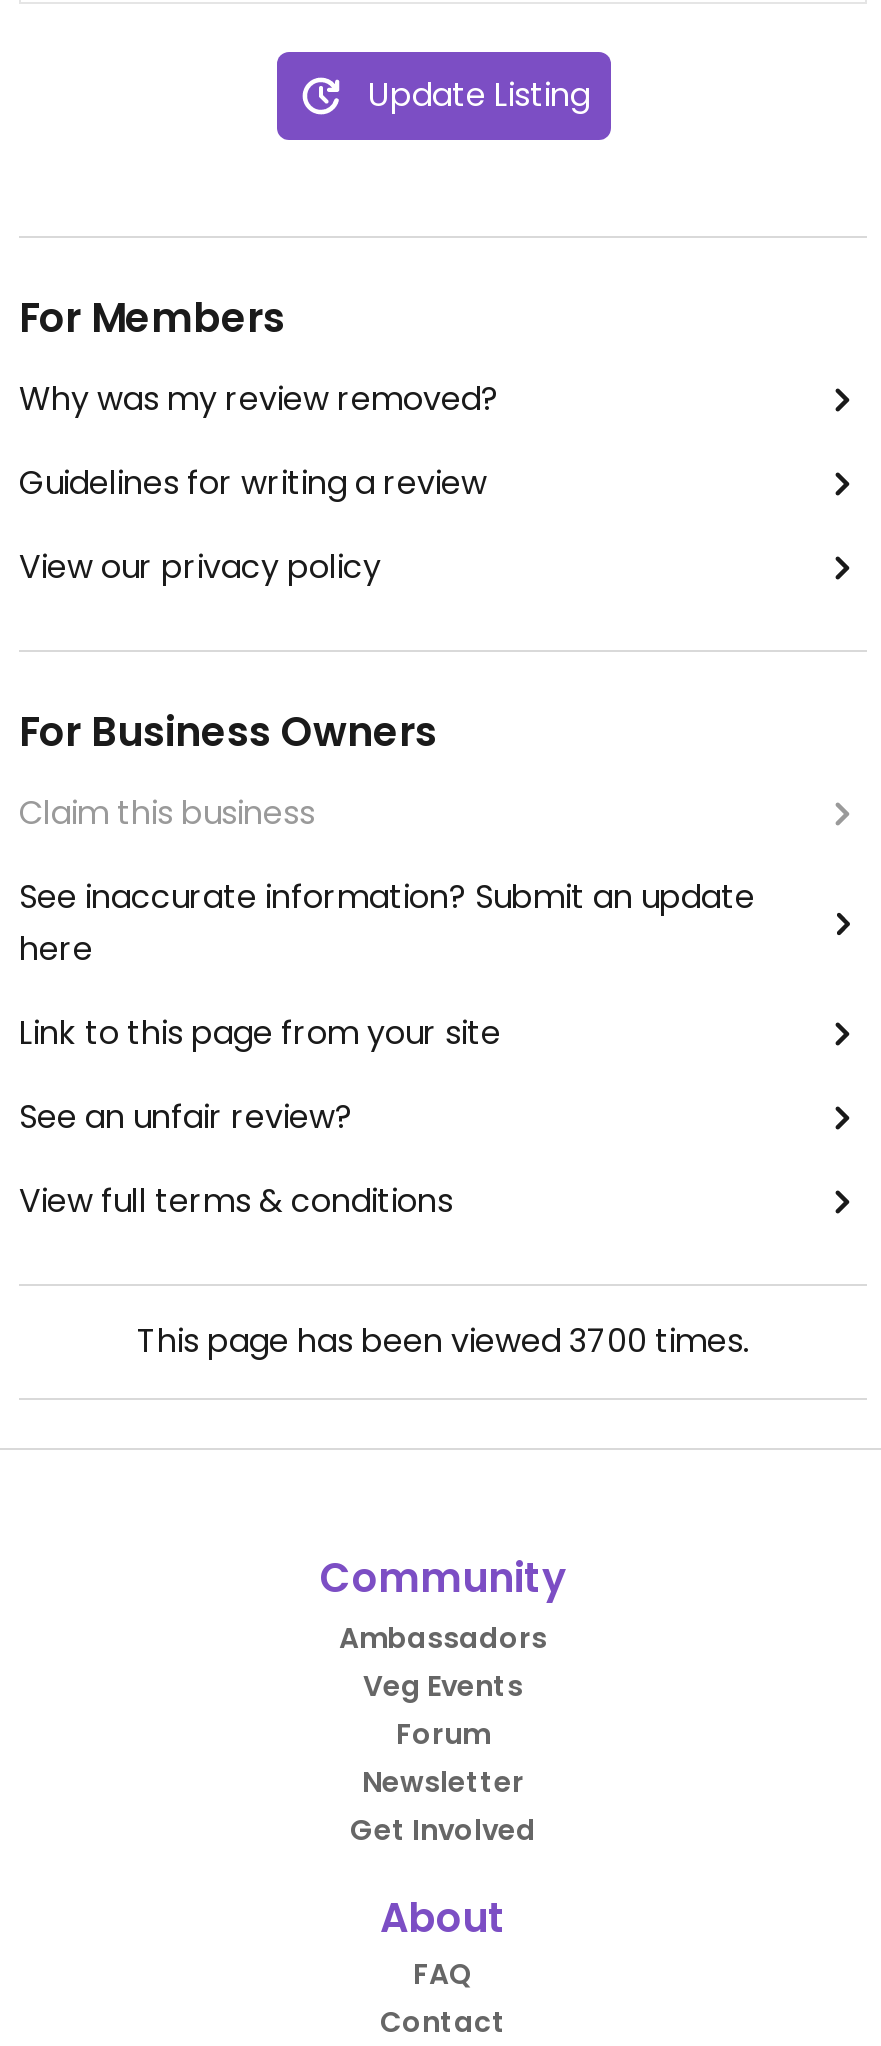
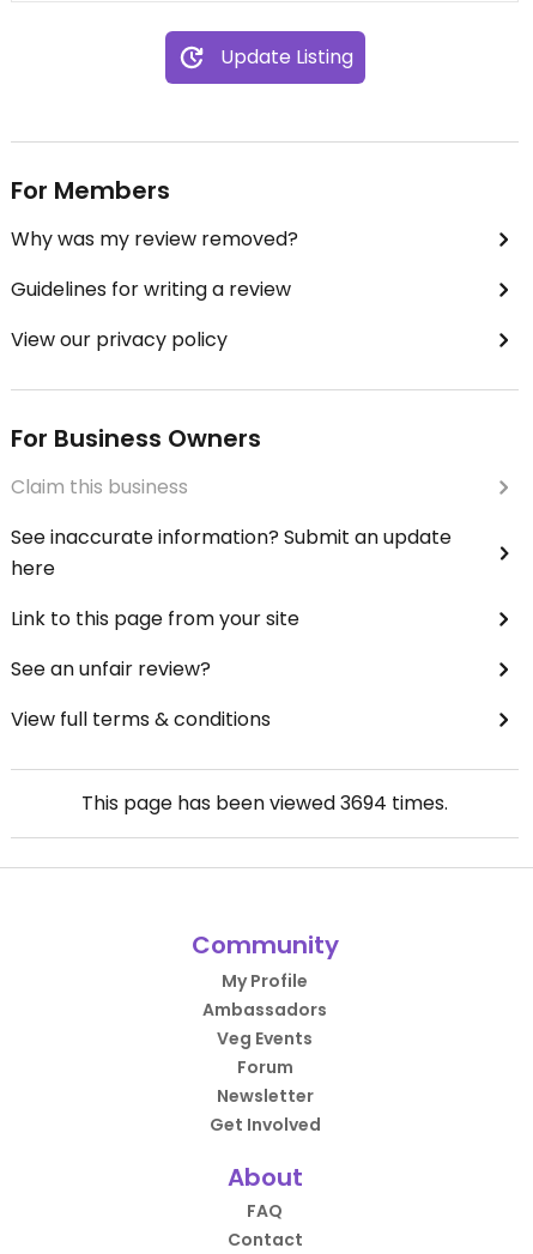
[137,1318,749,1364] This page has been viewed 3700 times. -> [81,789,448,817] This page has been viewed 3694 times.
none -> [222,969,308,993] My Profile

